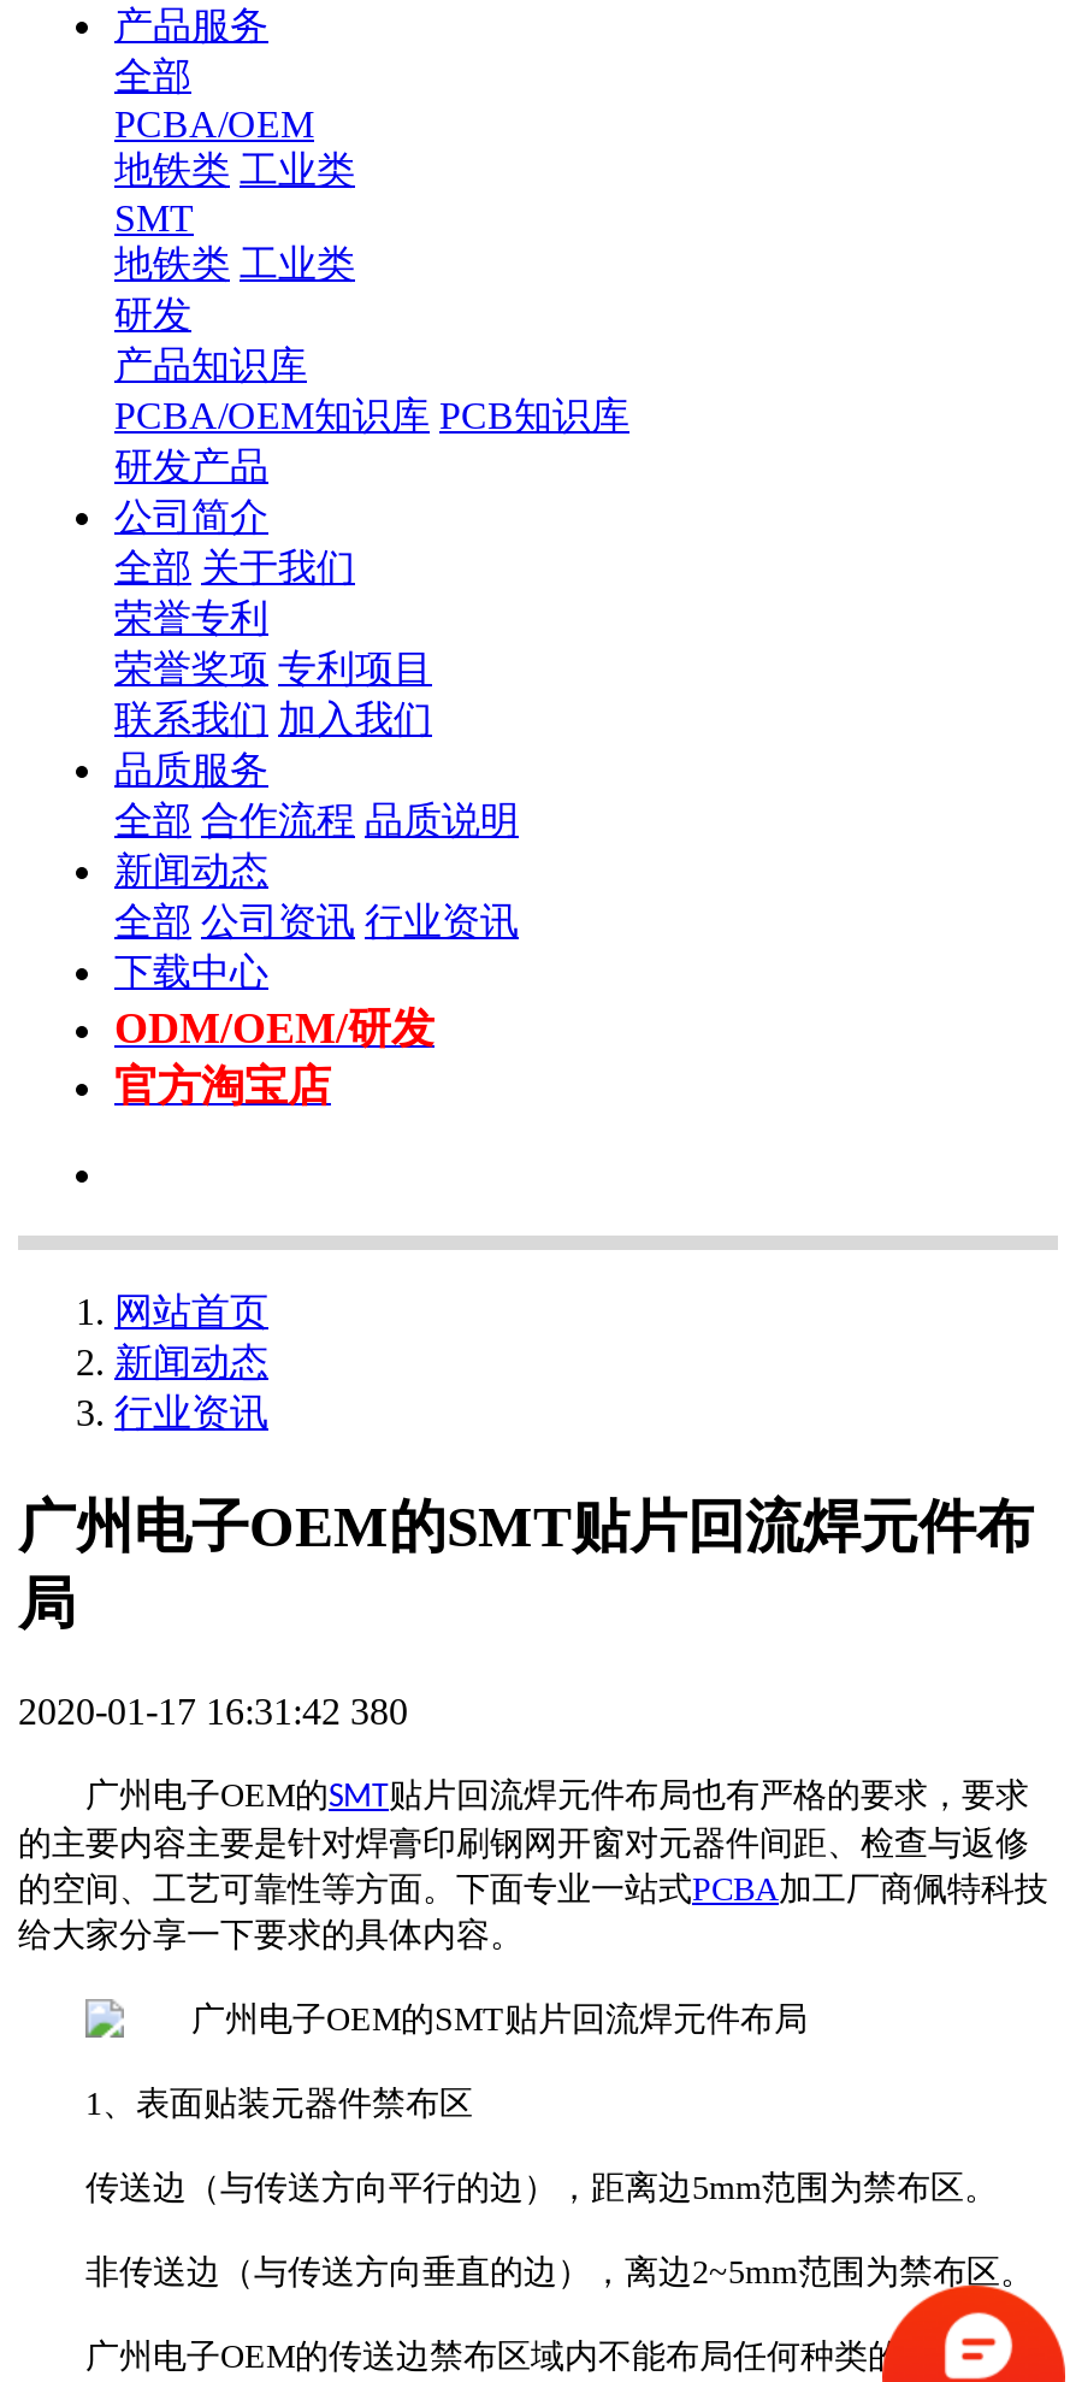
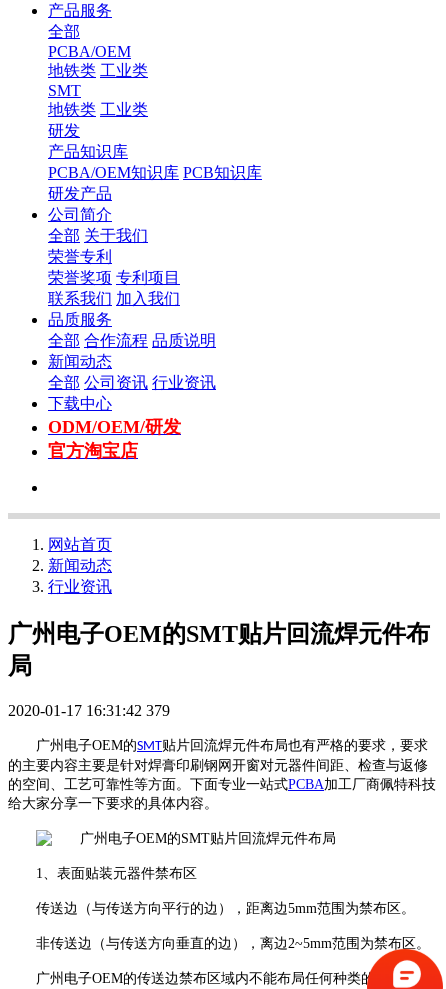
[18,1690,408,1731] 2020-01-17 16:31:42 380 -> [8,702,170,719] 2020-01-17 16:31:42 379

